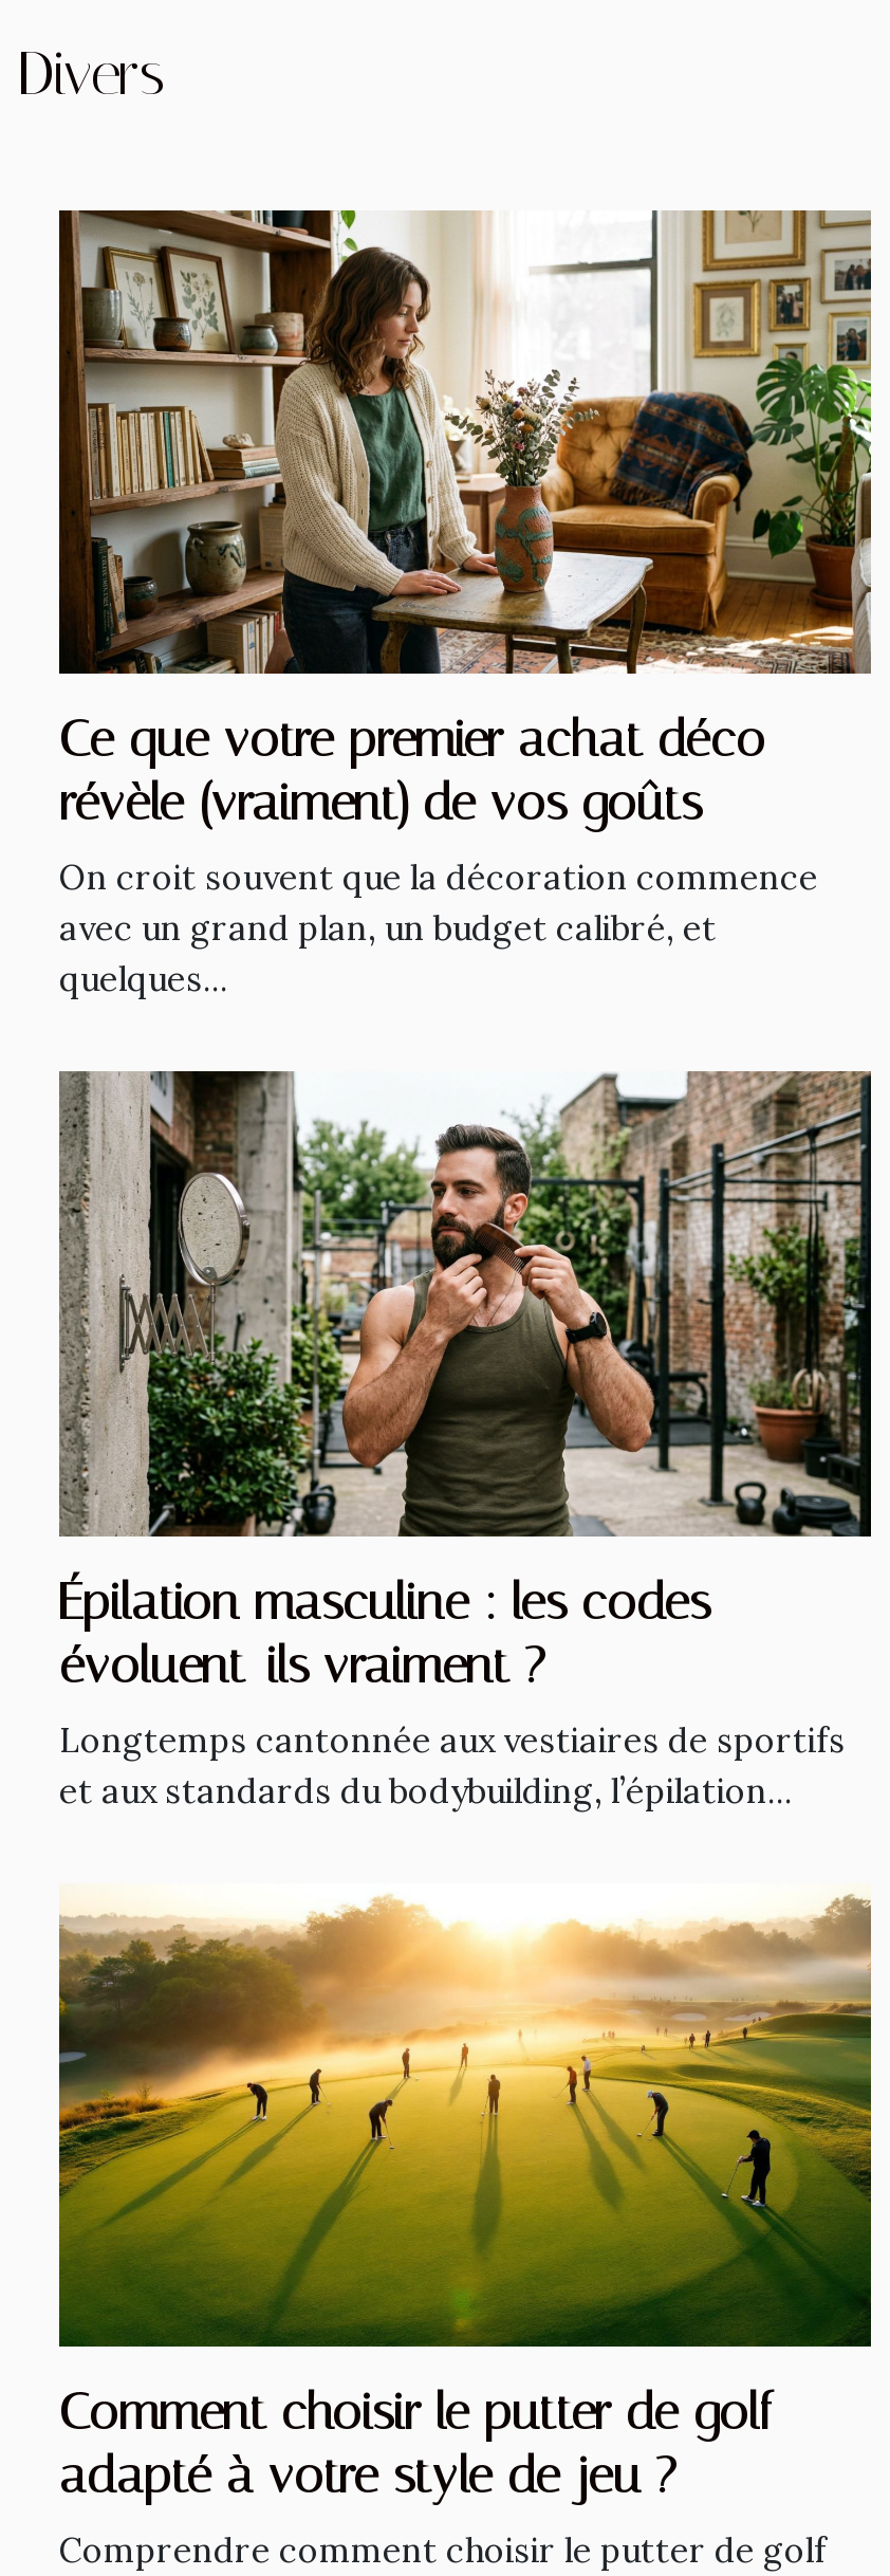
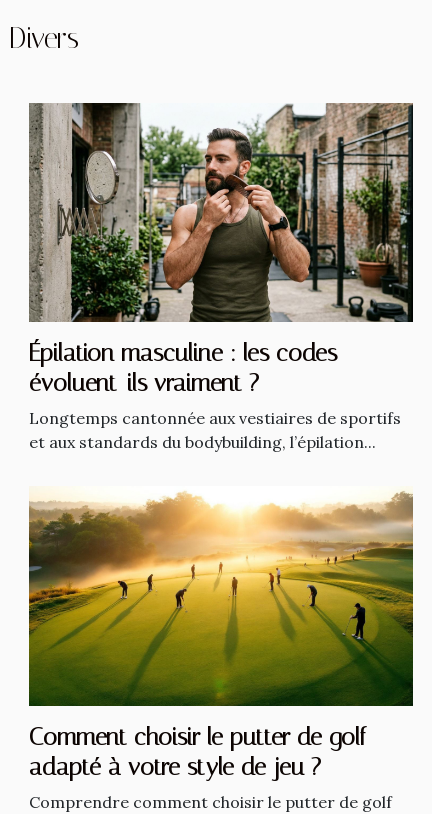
[57,208,873,1000] [image] | Ce que votre premier achat déco | révèle (vraiment) de vos goûts | On croit souvent que la décoration commence | avec un grand plan, un budget calibré, et | quelques... -> none

